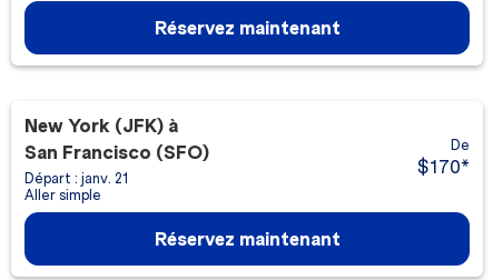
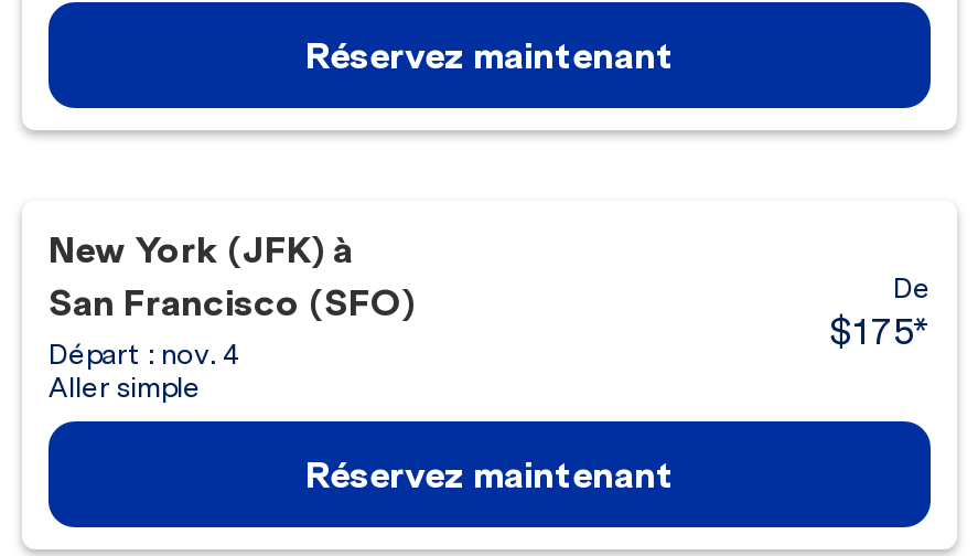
[417,155,470,177] $170* -> [829,308,931,352] $175*
[24,170,129,187] Départ : janv. 21 -> [49,338,243,371] Départ : nov. 4

